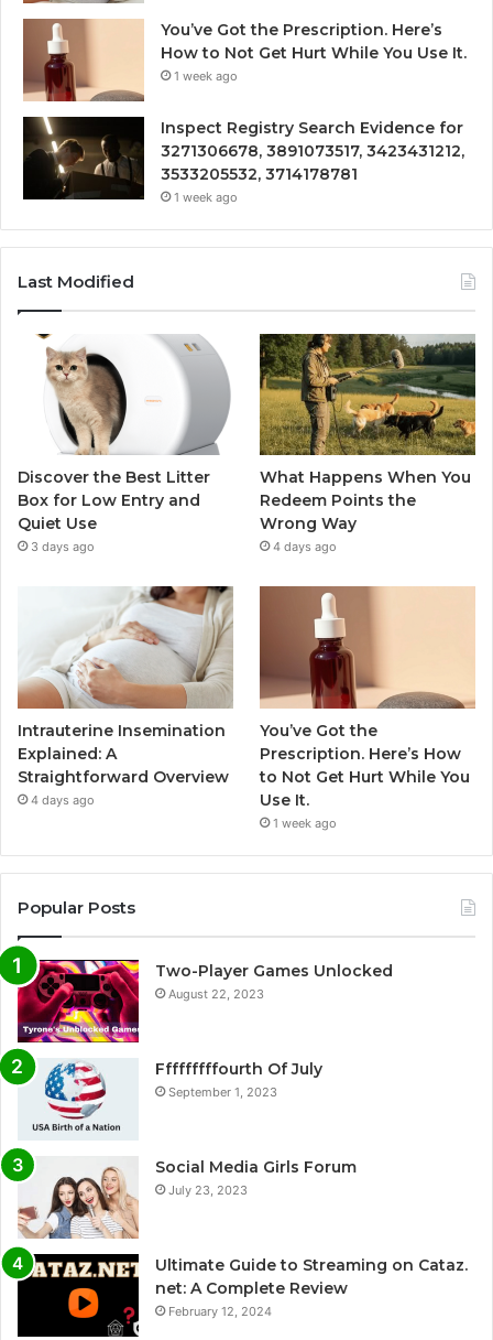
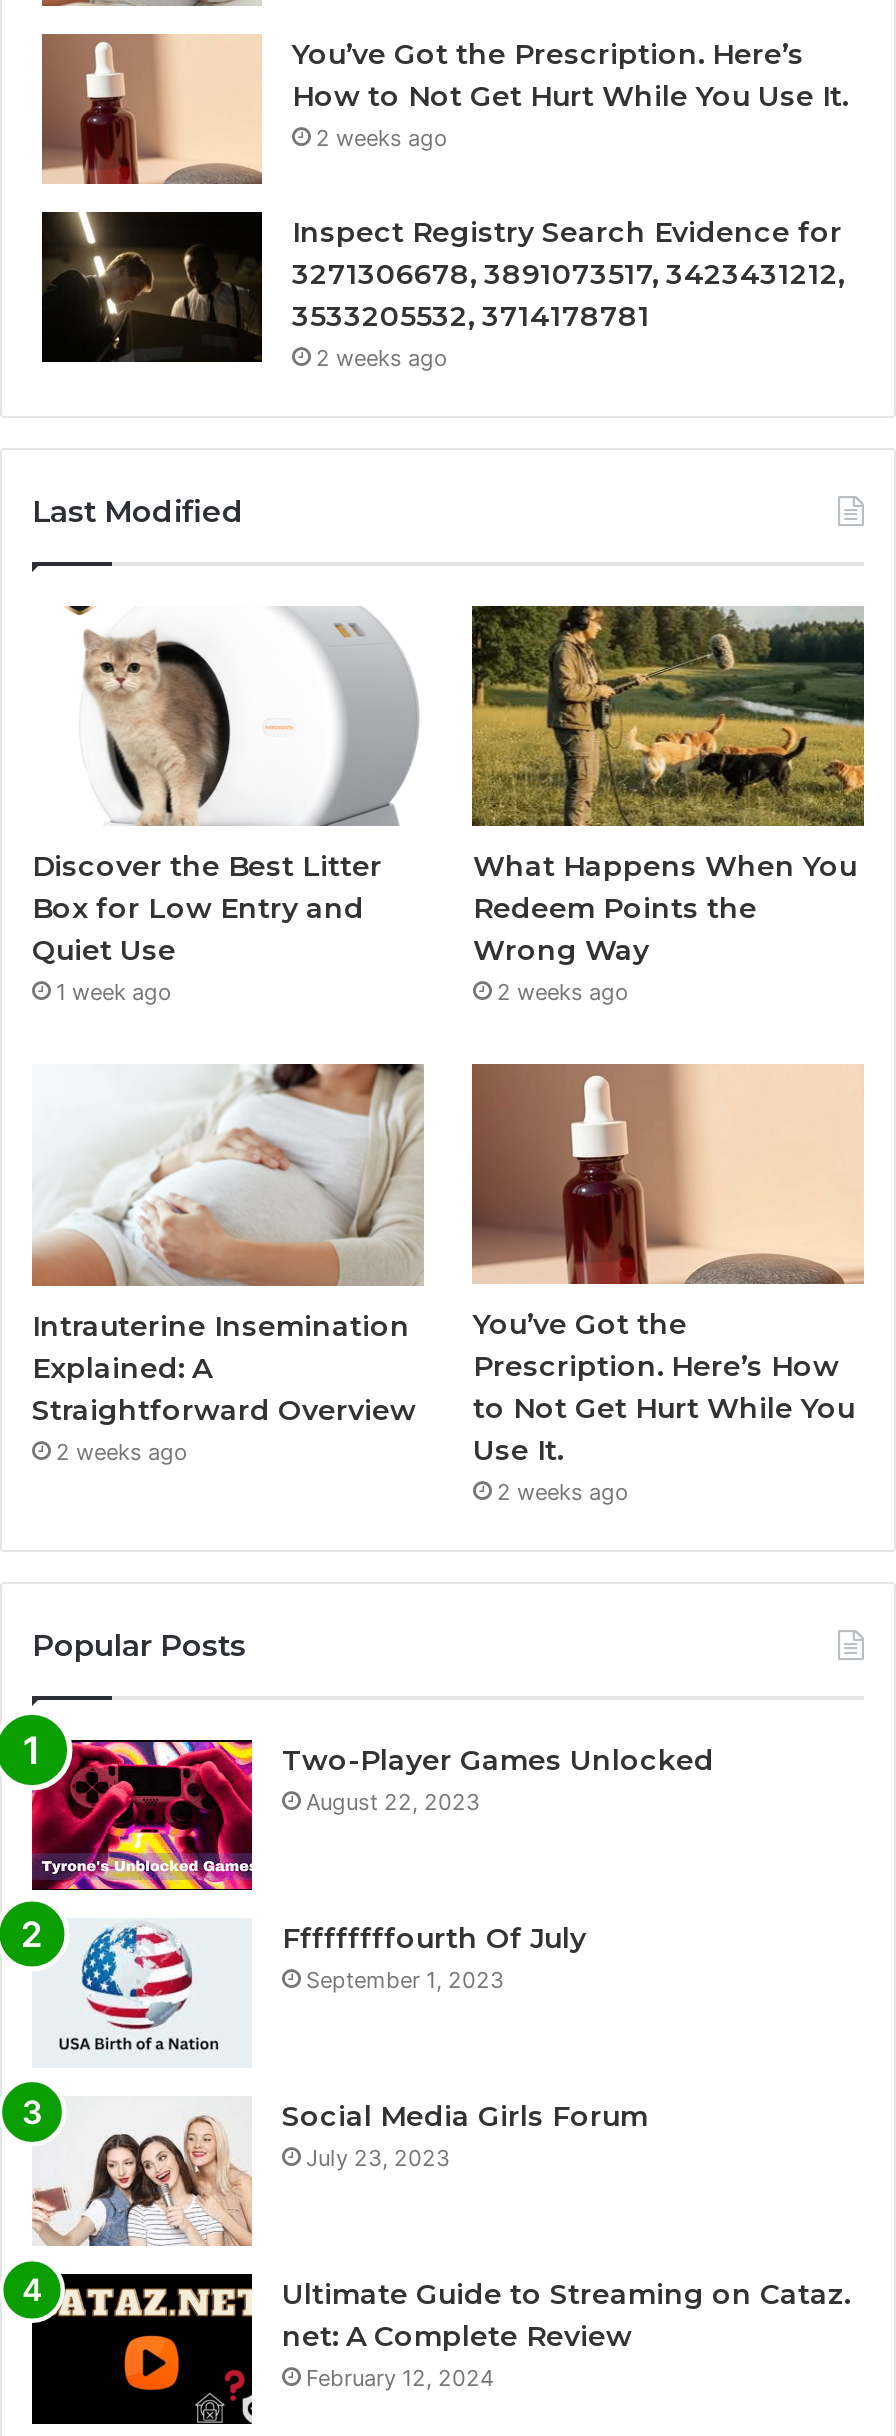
[174,68,238,84] 1 week ago -> [316,124,448,152] 2 weeks ago
[174,190,238,205] 1 week ago -> [316,344,448,372] 2 weeks ago
[31,539,95,555] 3 days ago -> [56,979,172,1007] 1 week ago
[273,539,337,555] 4 days ago -> [497,979,629,1007] 2 weeks ago
[31,792,95,807] 4 days ago -> [56,1437,188,1465] 2 weeks ago
[273,815,337,830] 1 week ago -> [497,1478,629,1506] 2 weeks ago

